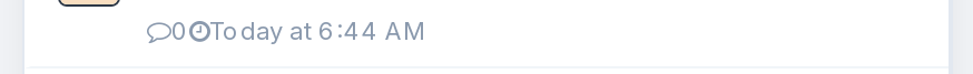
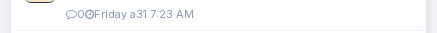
[171,15,425,46] 0 Today at 6:44 AM -> [77,7,194,21] 0 Friday a31 7:23 AM

